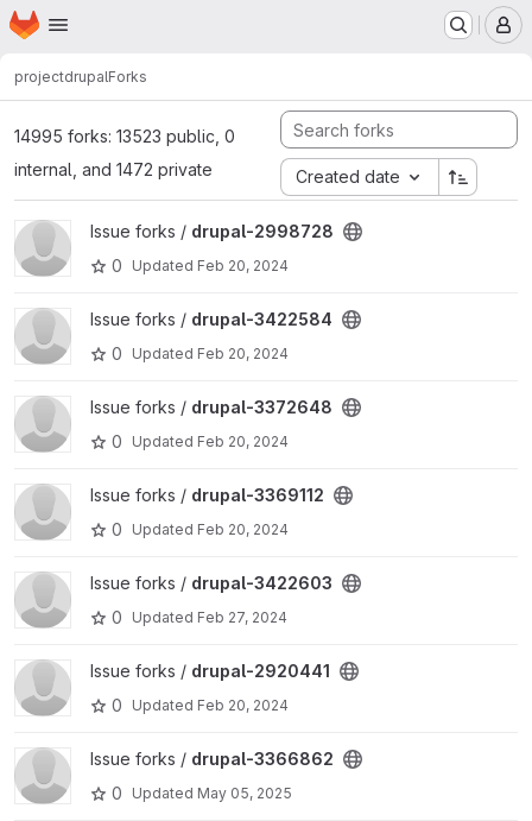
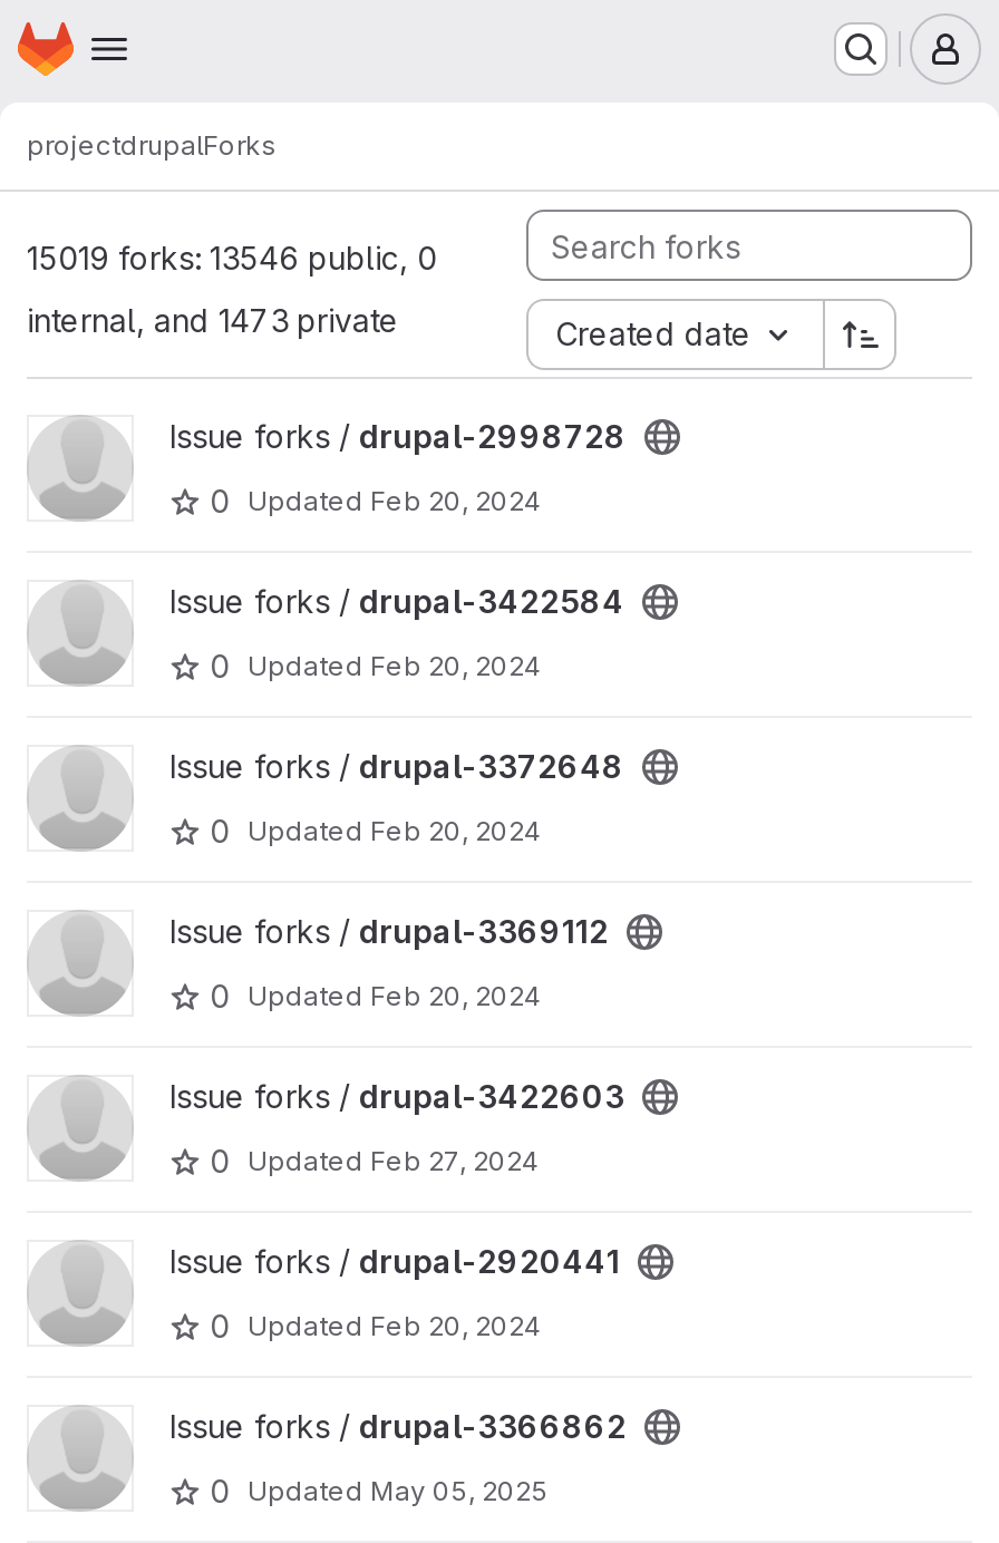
[14,126,235,146] 14995 forks: 13523 public, 0 -> [27,239,437,276] 15019 forks: 13546 public, 0
[14,159,213,179] internal, and 1472 private -> [27,301,399,339] internal, and 1473 private

